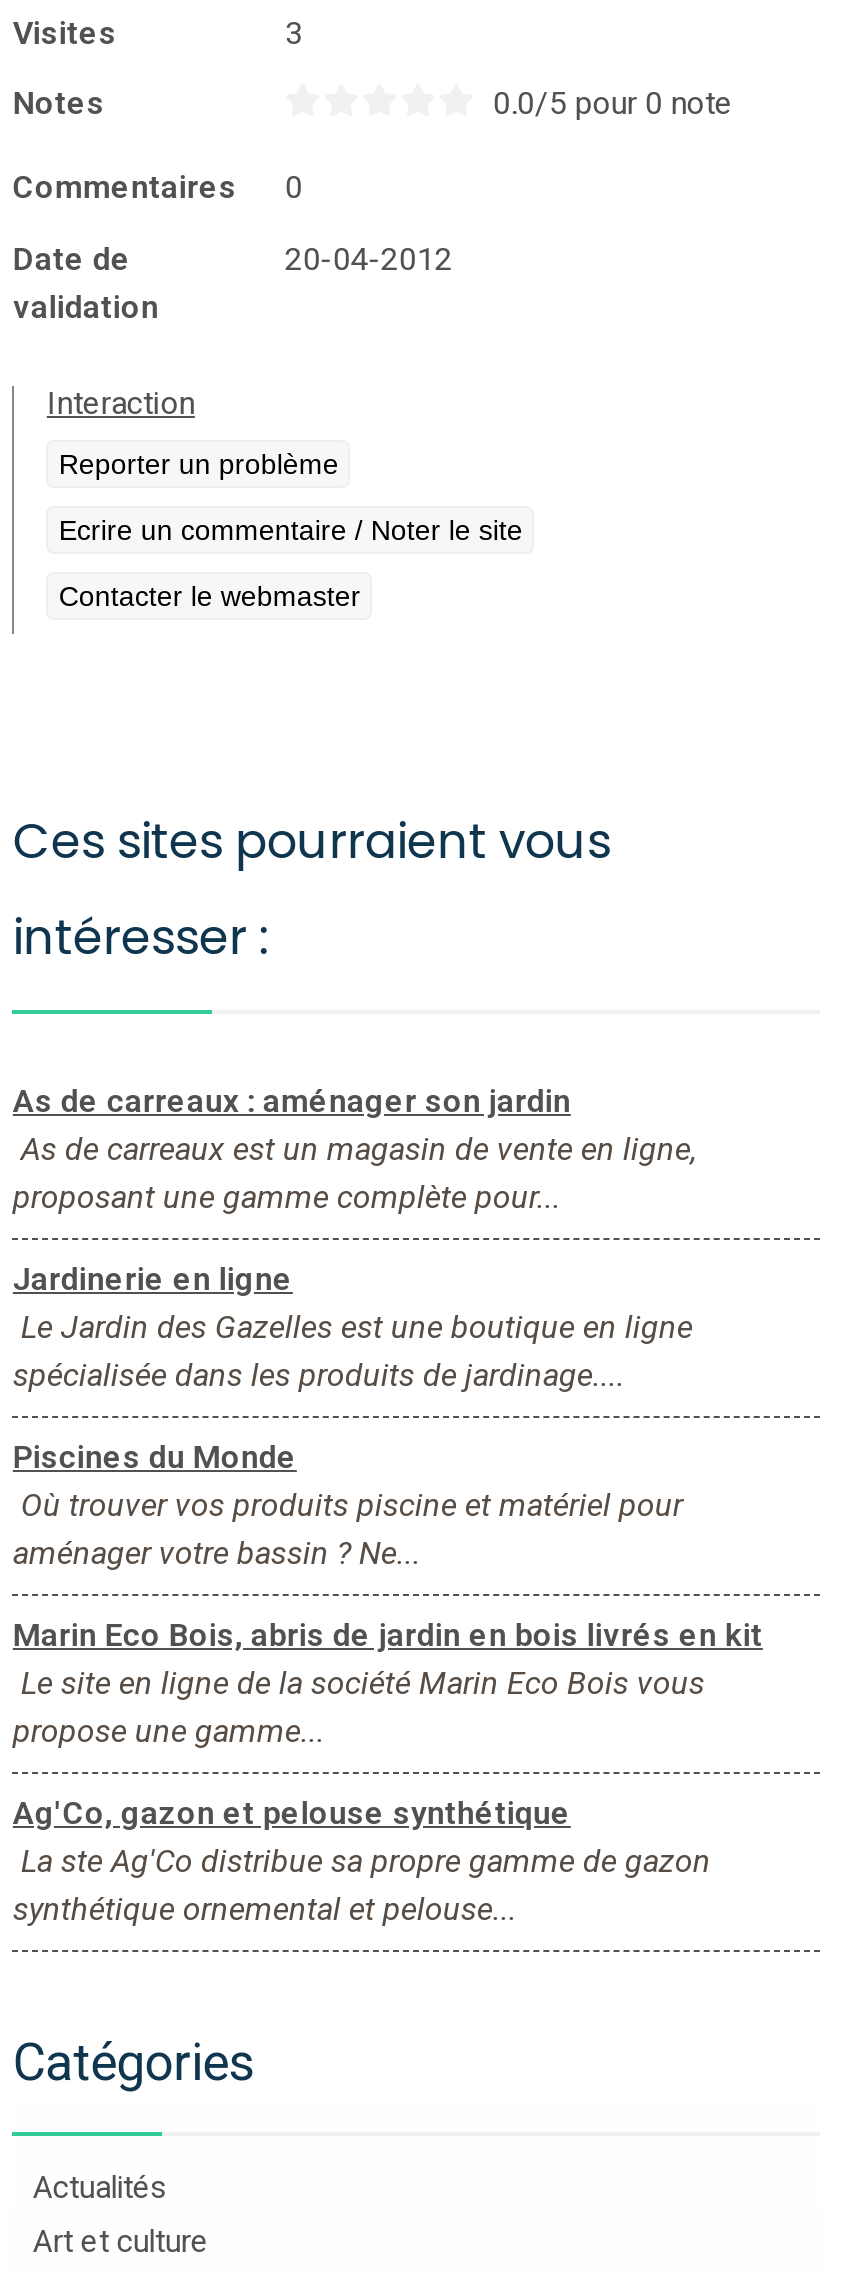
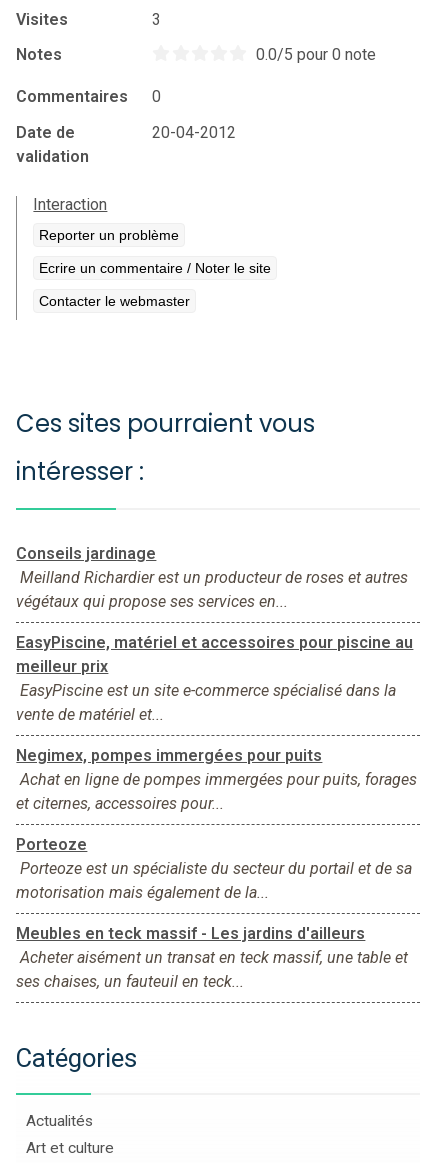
[13,1082,697,1216] As de carreaux : aménager son jardin | As de carreaux est un magasin de vente en ligne, | proposant une gamme complète pour... -> [16,544,408,611] Conseils jardinage | Meilland Richardier est un producteur de roses et autres | végétaux qui propose ses services en...
[13,1260,693,1394] Jardinerie en ligne | Le Jardin des Gazelles est une boutique en ligne | spécialisée dans les produits de jardinage.... -> [16,633,413,724] EasyPiscine, matériel et accessoires pour piscine au | meilleur prix | EasyPiscine est un site e-commerce spécialisé dans la | vente de matériel et...
[13,1438,683,1572] Piscines du Monde | Où trouver vos produits piscine et matériel pour | aménager votre bassin ? Ne... -> [16,746,417,813] Negimex, pompes immergées pour puits | Achat en ligne de pompes immergées pour puits, forages | et citernes, accessoires pour...
[13,1616,763,1750] Marin Eco Bois, abris de jardin en bois livrés en kit | Le site en ligne de la société Marin Eco Bois vous | propose une gamme... -> [16,835,412,902] Porteoze | Porteoze est un spécialiste du secteur du portail et de sa | motorisation mais également de la...
[13,1794,711,1928] Ag'Co, gazon et pelouse synthétique | La ste Ag'Co distribue sa propre gamme de gazon | synthétique ornemental et pelouse... -> [16,924,408,991] Meubles en teck massif - Les jardins d'ailleurs | Acheter aisément un transat en teck massif, une table et | ses chaises, un fauteuil en teck...

